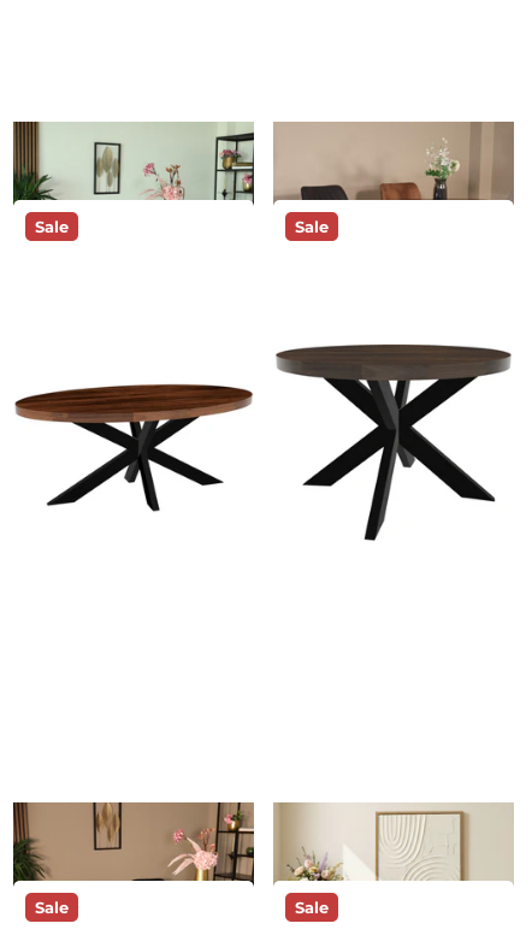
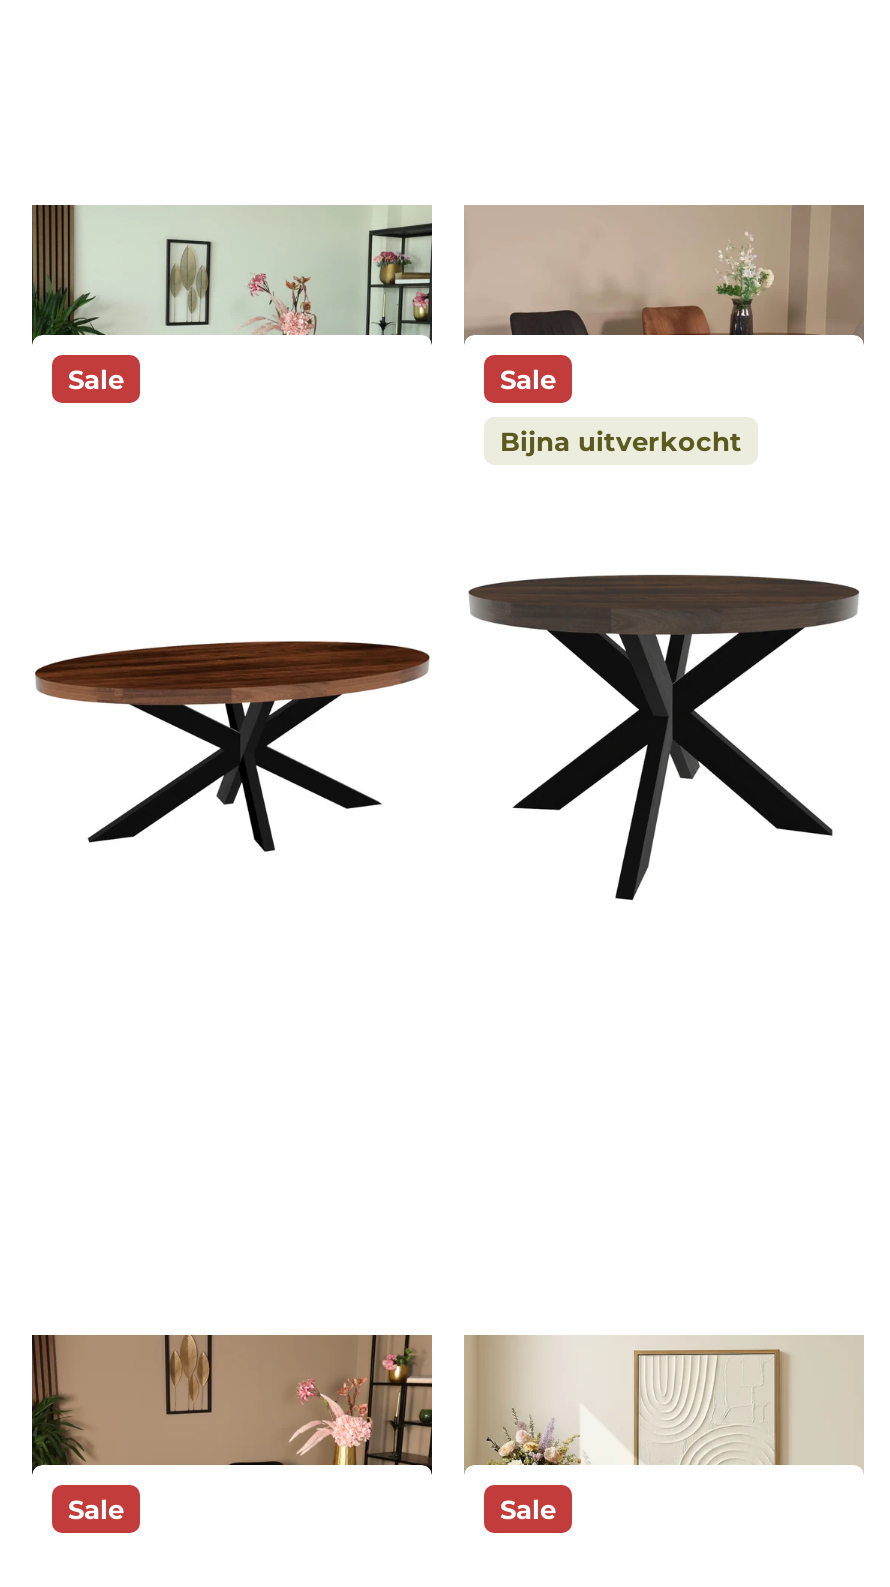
none -> [500,425,742,457] Bijna uitverkocht

